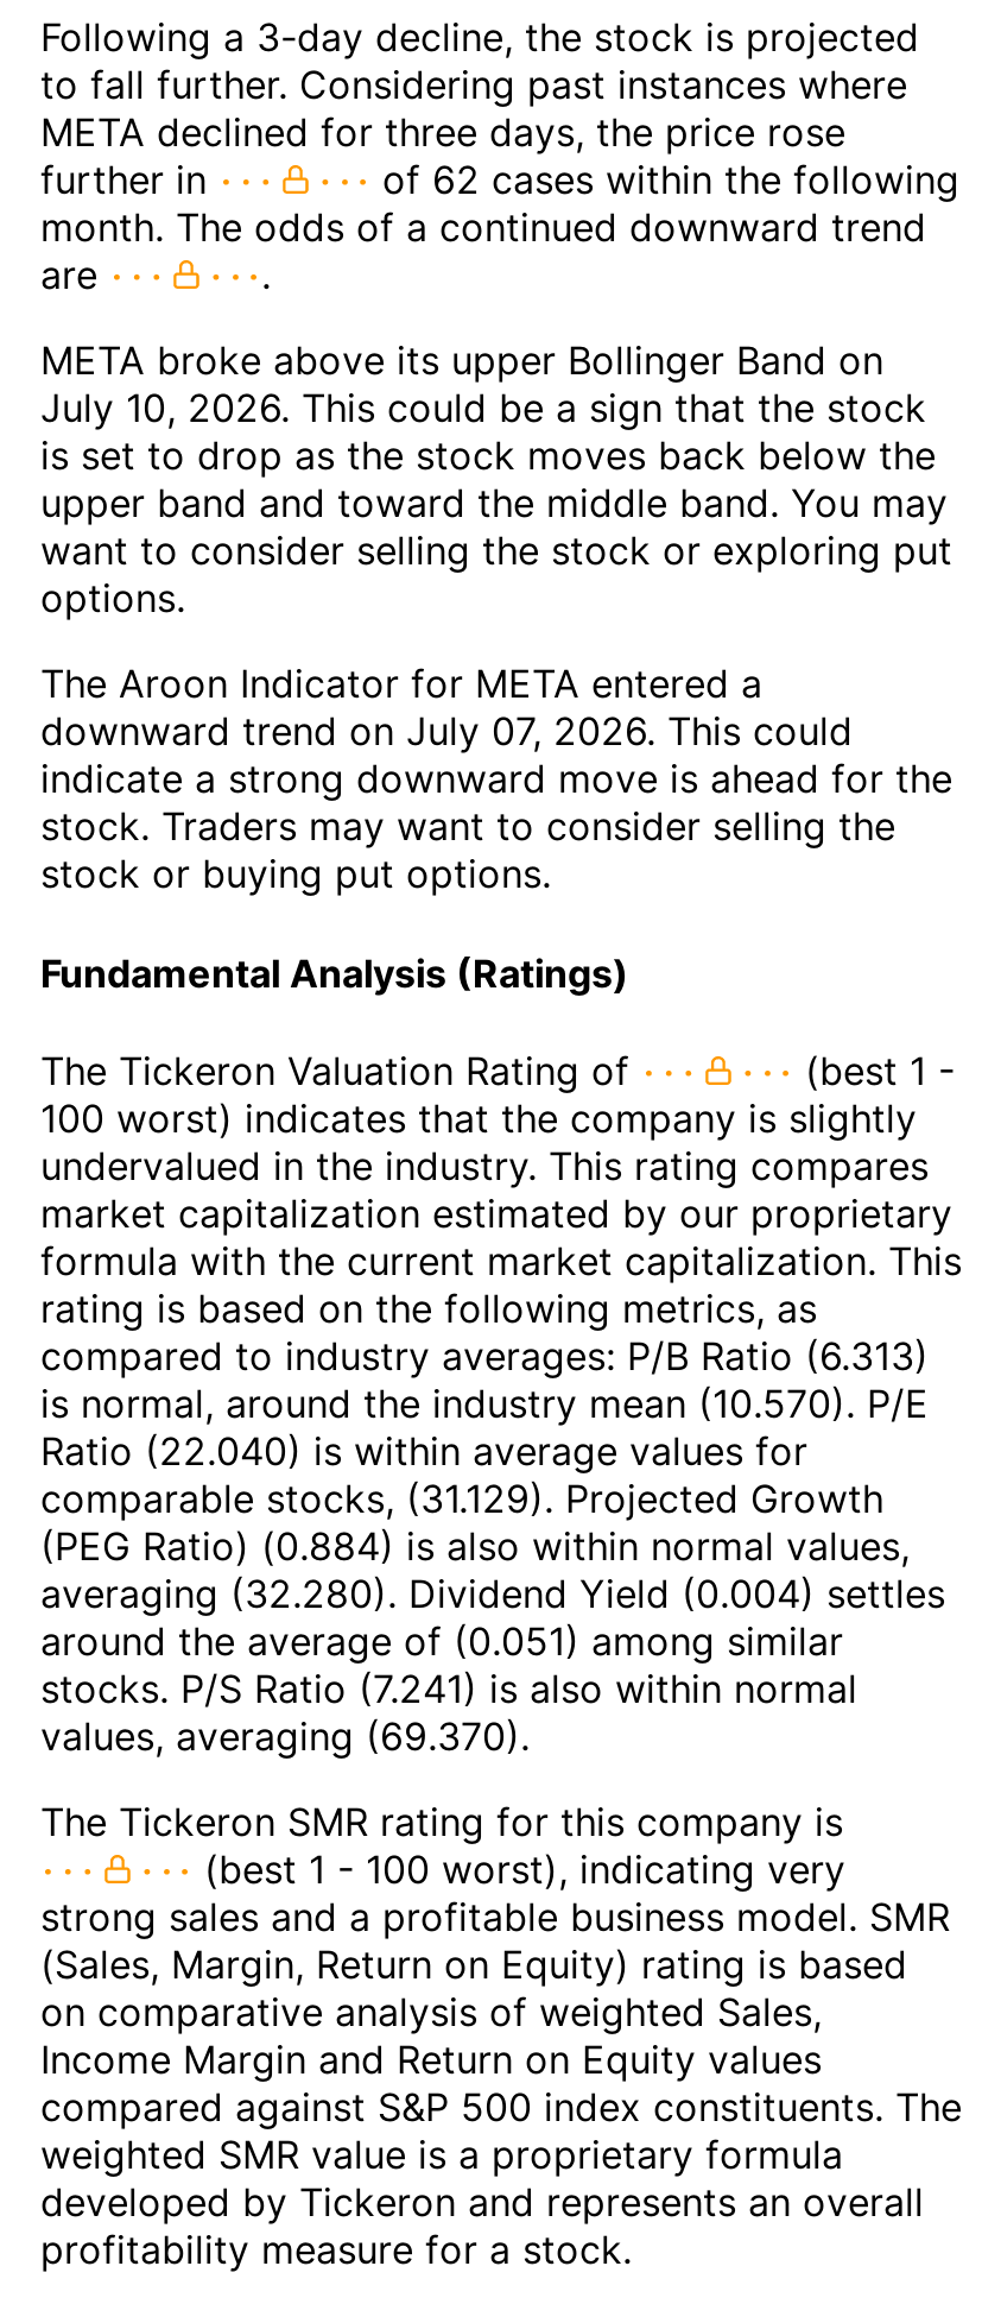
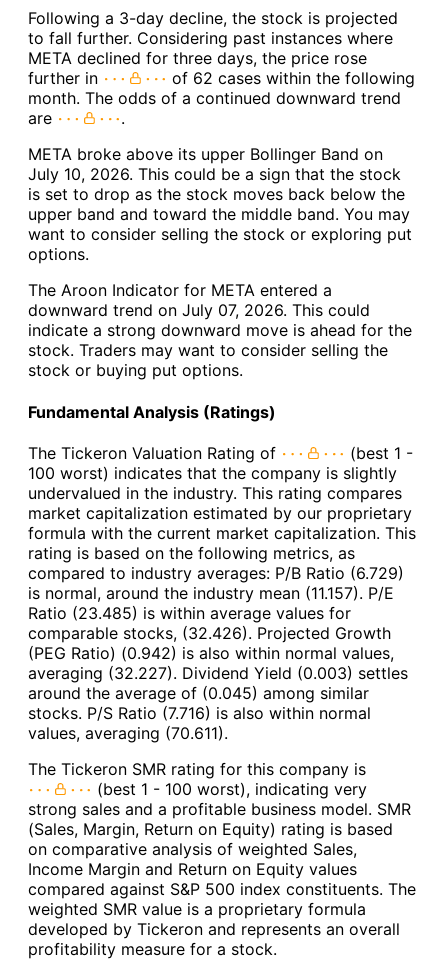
[40,1332,929,1379] compared to industry averages: P/B Ratio (6.313) -> [28,563,404,583] compared to industry averages: P/B Ratio (6.729)
[40,1379,929,1427] is normal, around the industry mean (10.570). P/E -> [28,583,394,603] is normal, around the industry mean (11.157). P/E
[40,1427,807,1474] Ratio (22.040) is within average values for -> [28,603,351,623] Ratio (23.485) is within average values for
[40,1474,883,1522] comparable stocks, (31.129). Projected Growth -> [28,623,391,643] comparable stocks, (32.426). Projected Growth
[40,1522,910,1569] (PEG Ratio) (0.884) is also within normal values, -> [28,643,394,663] (PEG Ratio) (0.942) is also within normal values,
[40,1569,945,1617] averaging (32.280). Dividend Yield (0.004) settles -> [28,663,408,683] averaging (32.227). Dividend Yield (0.003) settles
[40,1617,843,1664] around the average of (0.051) among similar -> [28,683,369,703] around the average of (0.045) among similar
[40,1664,857,1712] stocks. P/S Ratio (7.241) is also within normal -> [28,703,371,723] stocks. P/S Ratio (7.716) is also within normal
[40,1712,530,1759] values, averaging (69.370). -> [28,723,228,743] values, averaging (70.611).

